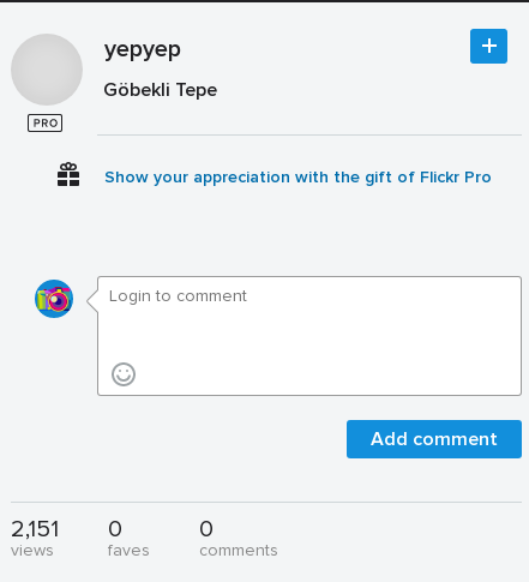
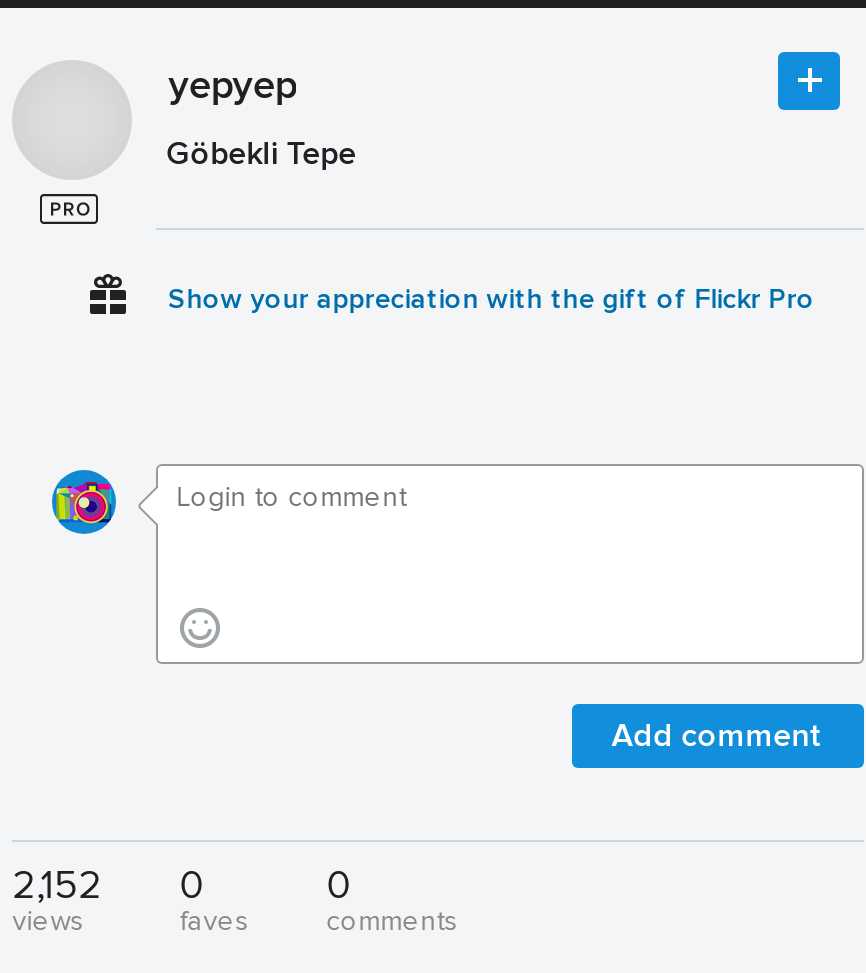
[11,515,123,544] 2,151 0 -> [12,862,203,910] 2,152 0

